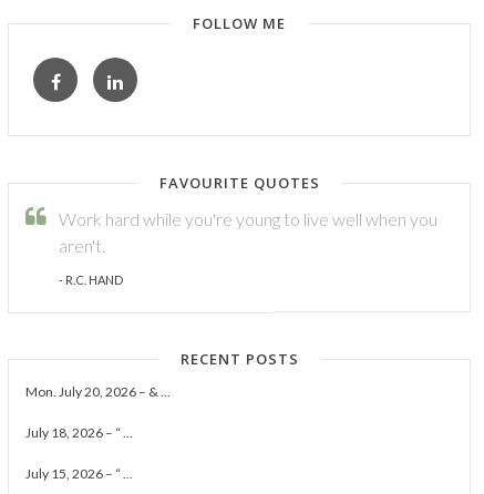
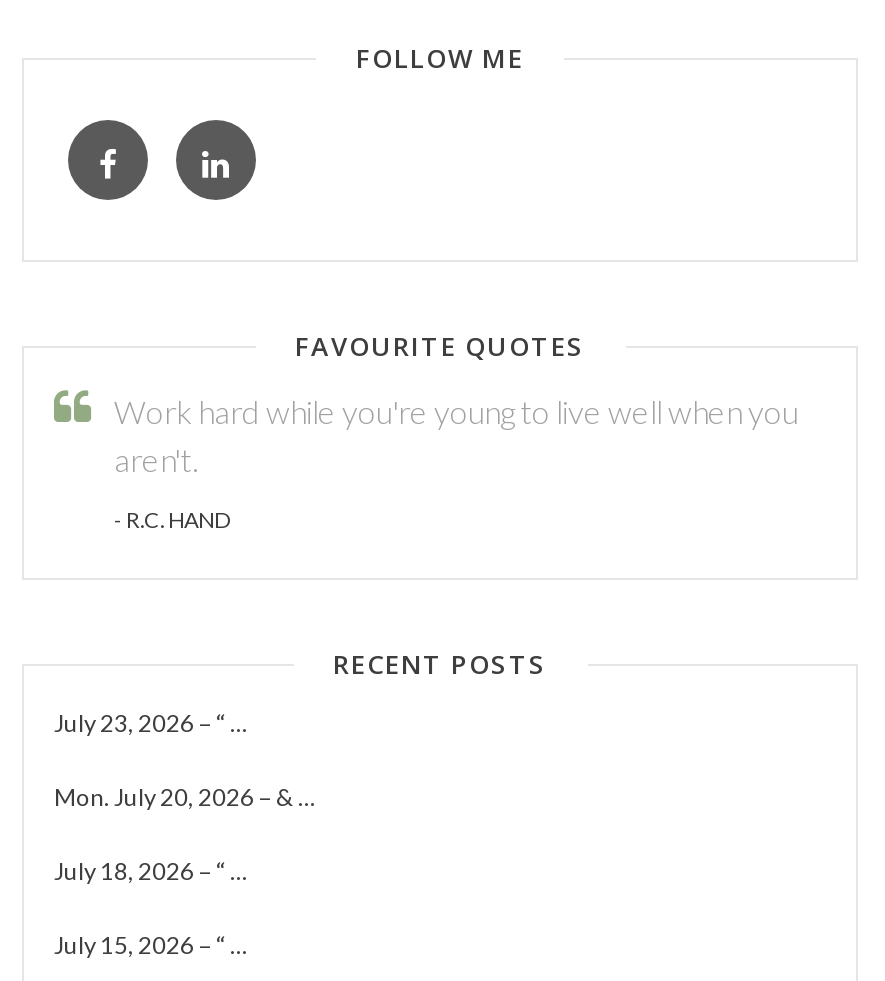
none -> [54,709,248,739] July 23, 2026 – “ ...

